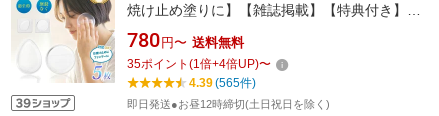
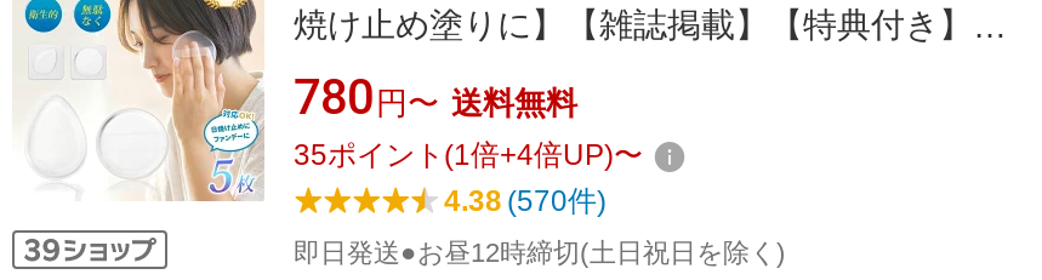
[189,76,256,90] 4.39 (565件) -> [444,185,607,219] 4.38 (570件)

